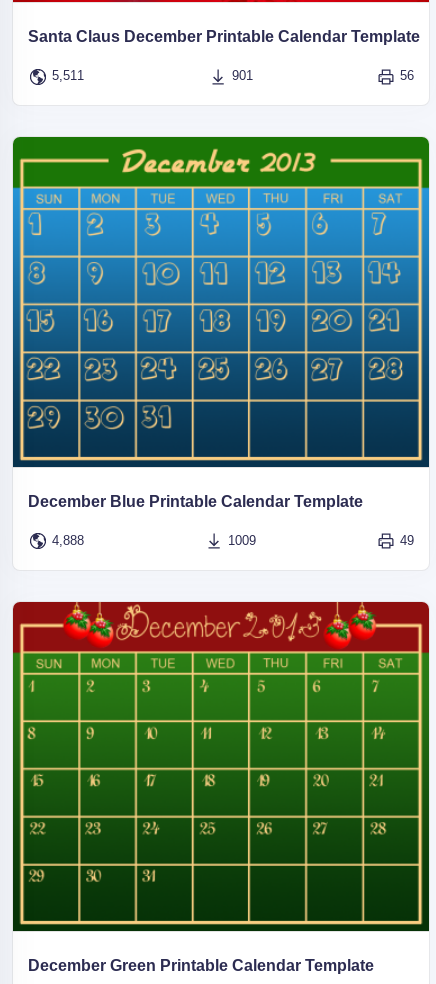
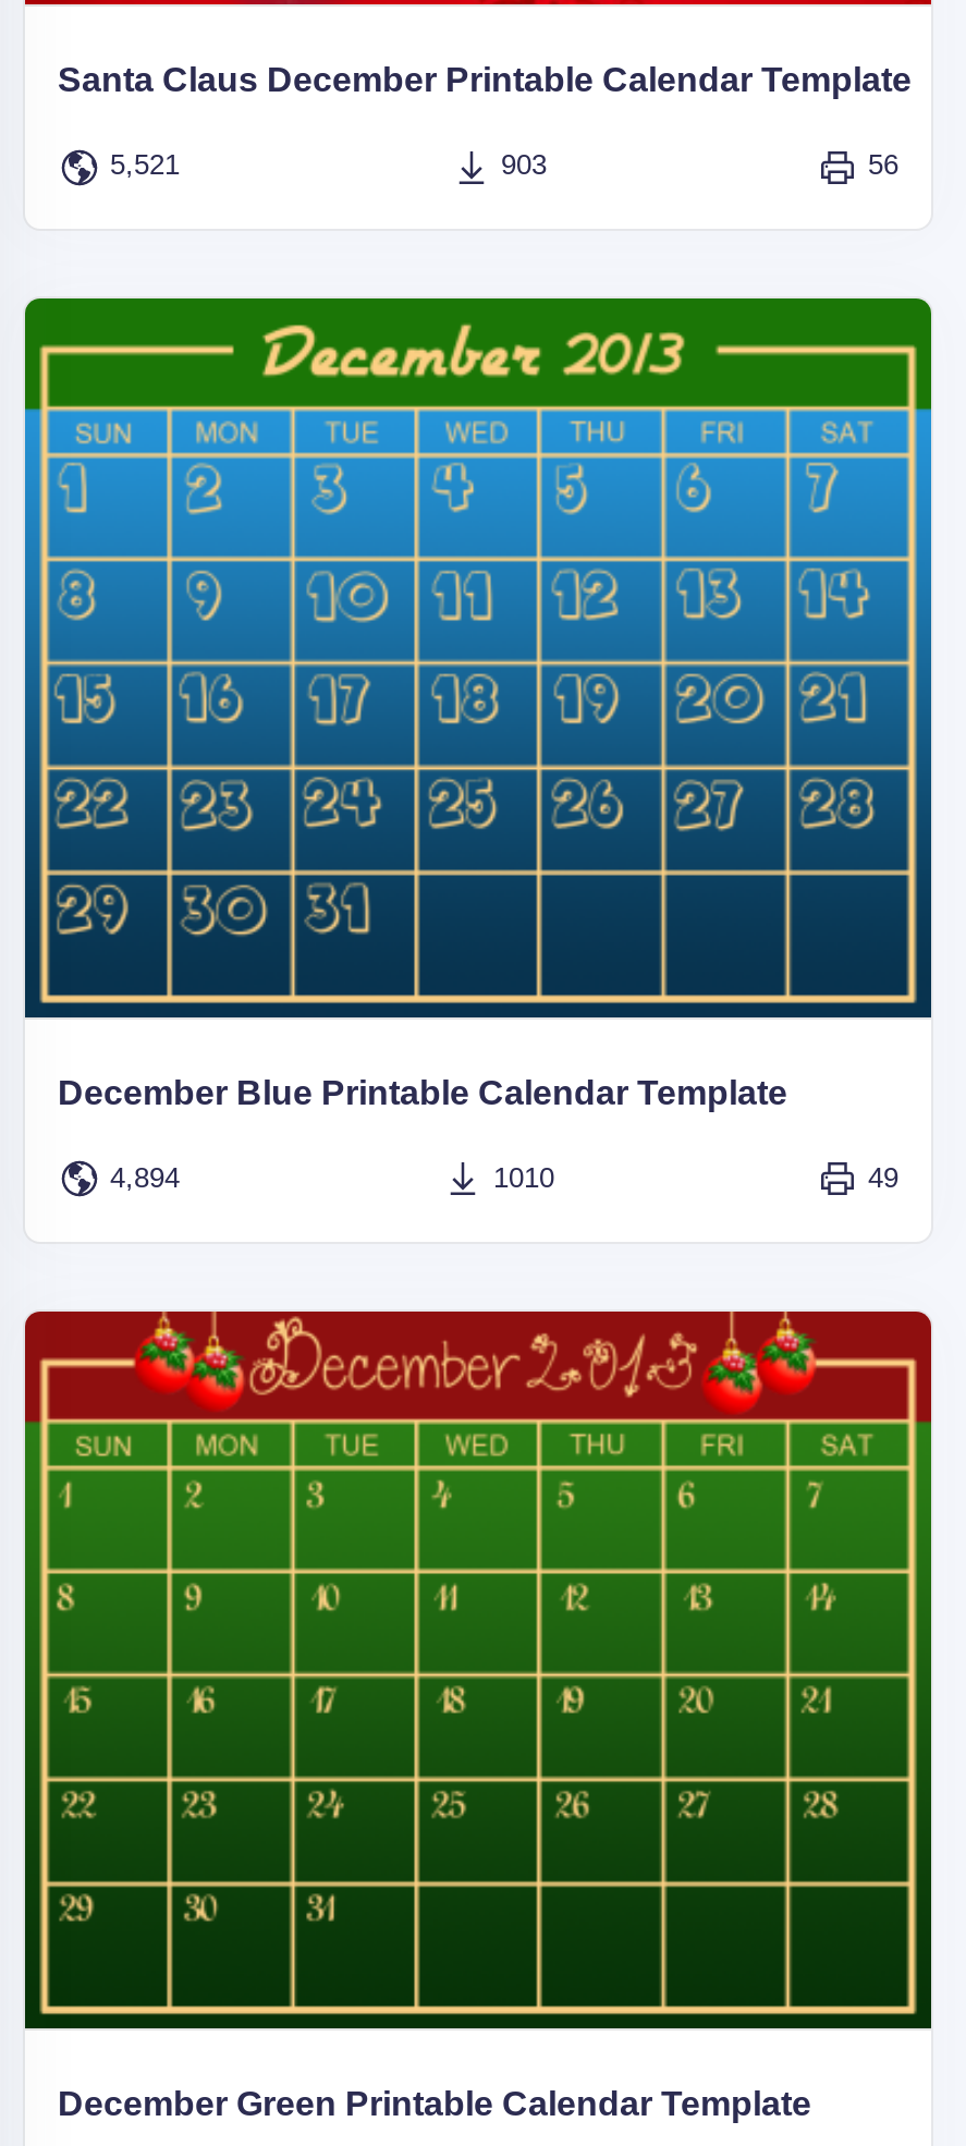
[52,68,84,83] 5,511 -> [110,148,180,181] 5,521
[231,68,252,83] 901 -> [501,148,547,181] 903
[52,532,84,547] 4,888 -> [110,1160,180,1193] 4,894
[228,532,256,547] 1009 -> [493,1160,554,1193] 1010

